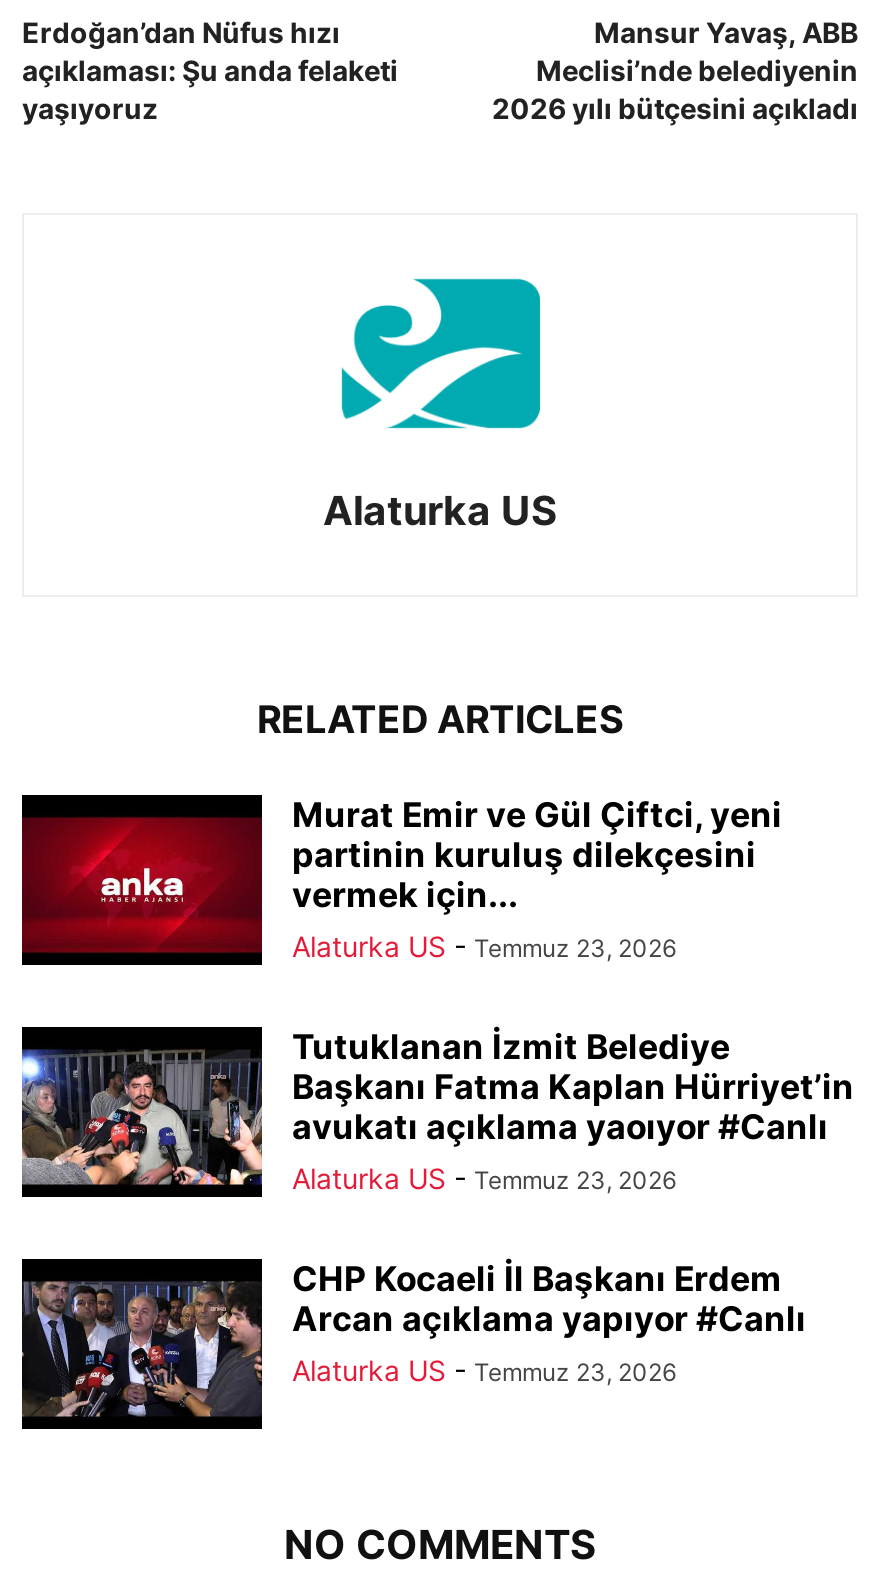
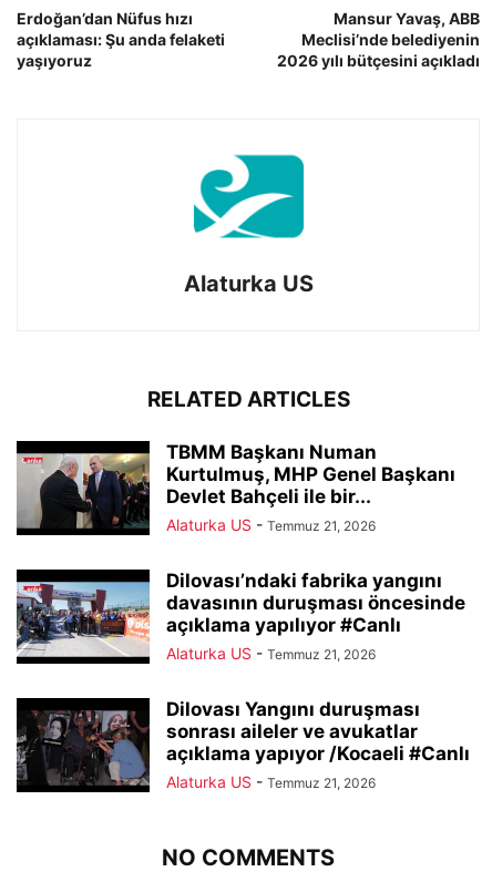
[20,794,782,962] [image] | Murat Emir ve Gül Çiftci, yeni | partinin kuruluş dilekçesini | vermek için... | Alaturka US - Temmuz 23, 2026 -> [16,440,455,534] [image] | TBMM Başkanı Numan | Kurtulmuş, MHP Genel Başkanı | Devlet Bahçeli ile bir... | Alaturka US - Temmuz 21, 2026
[22,1026,854,1194] [image] | Tutuklanan İzmit Belediye | Başkanı Fatma Kaplan Hürriyet’in | avukatı açıklama yaoıyor #Canlı | Alaturka US - Temmuz 23, 2026 -> [16,569,465,662] [image] | Dilovası’ndaki fabrika yangını | davasının duruşması öncesinde | açıklama yapılıyor #Canlı | Alaturka US - Temmuz 21, 2026
[22,1258,806,1419] [image] | CHP Kocaeli İl Başkanı Erdem | Arcan açıklama yapıyor #Canlı | Alaturka US - Temmuz 23, 2026 -> [17,698,470,791] [image] | Dilovası Yangını duruşması | sonrası aileler ve avukatlar | açıklama yapıyor /Kocaeli #Canlı | Alaturka US - Temmuz 21, 2026

